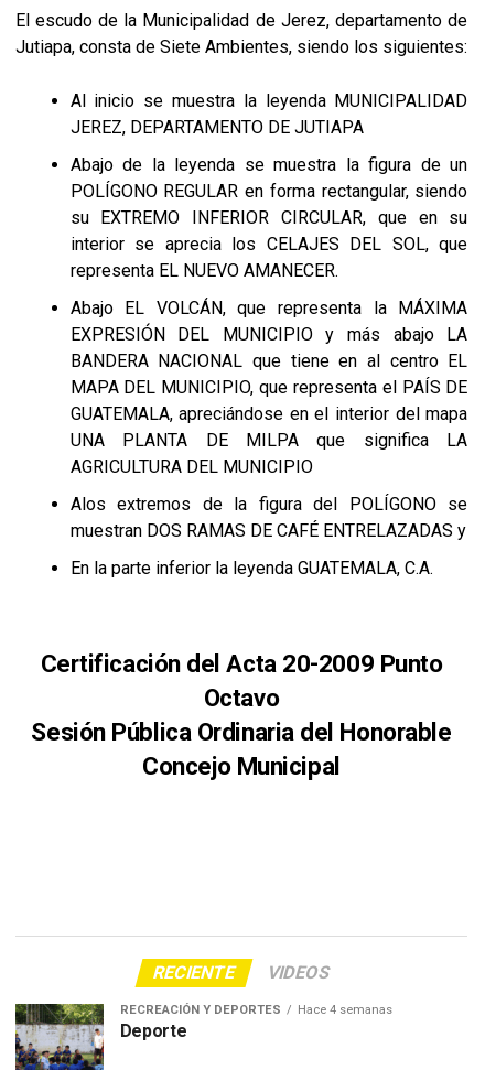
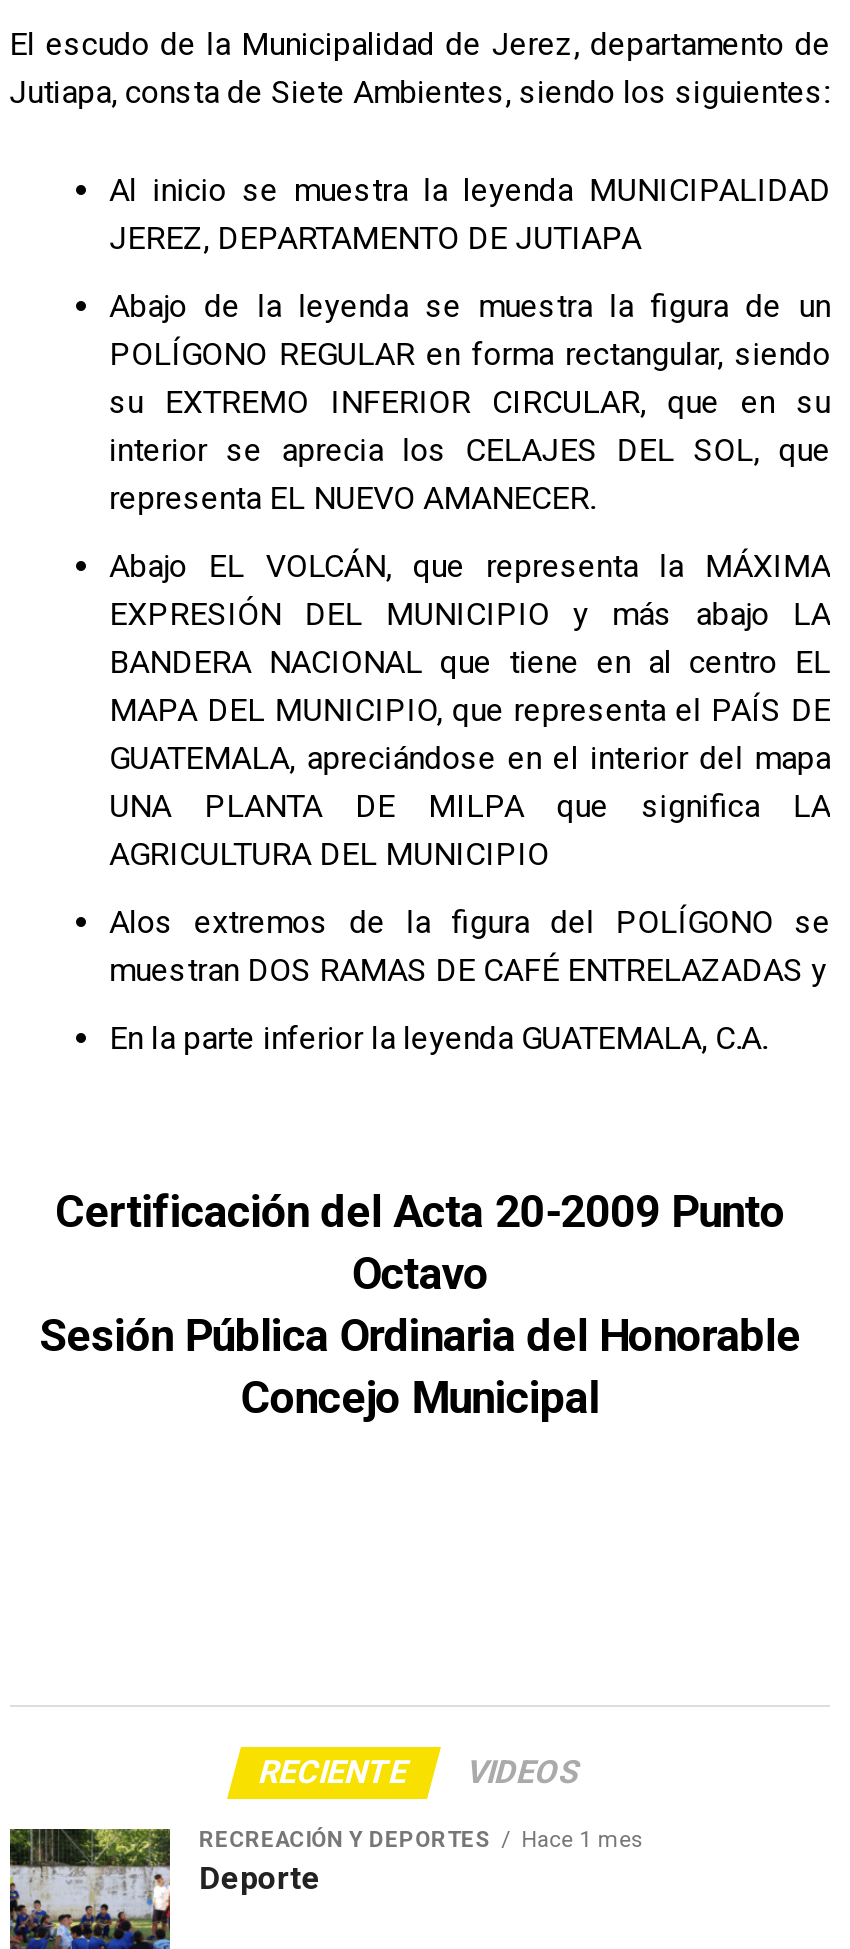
[120,1003,392,1017] RECREACIÓN Y DEPORTES Hace 4 semanas -> [199,1827,643,1853] RECREACIÓN Y DEPORTES Hace 1 mes

